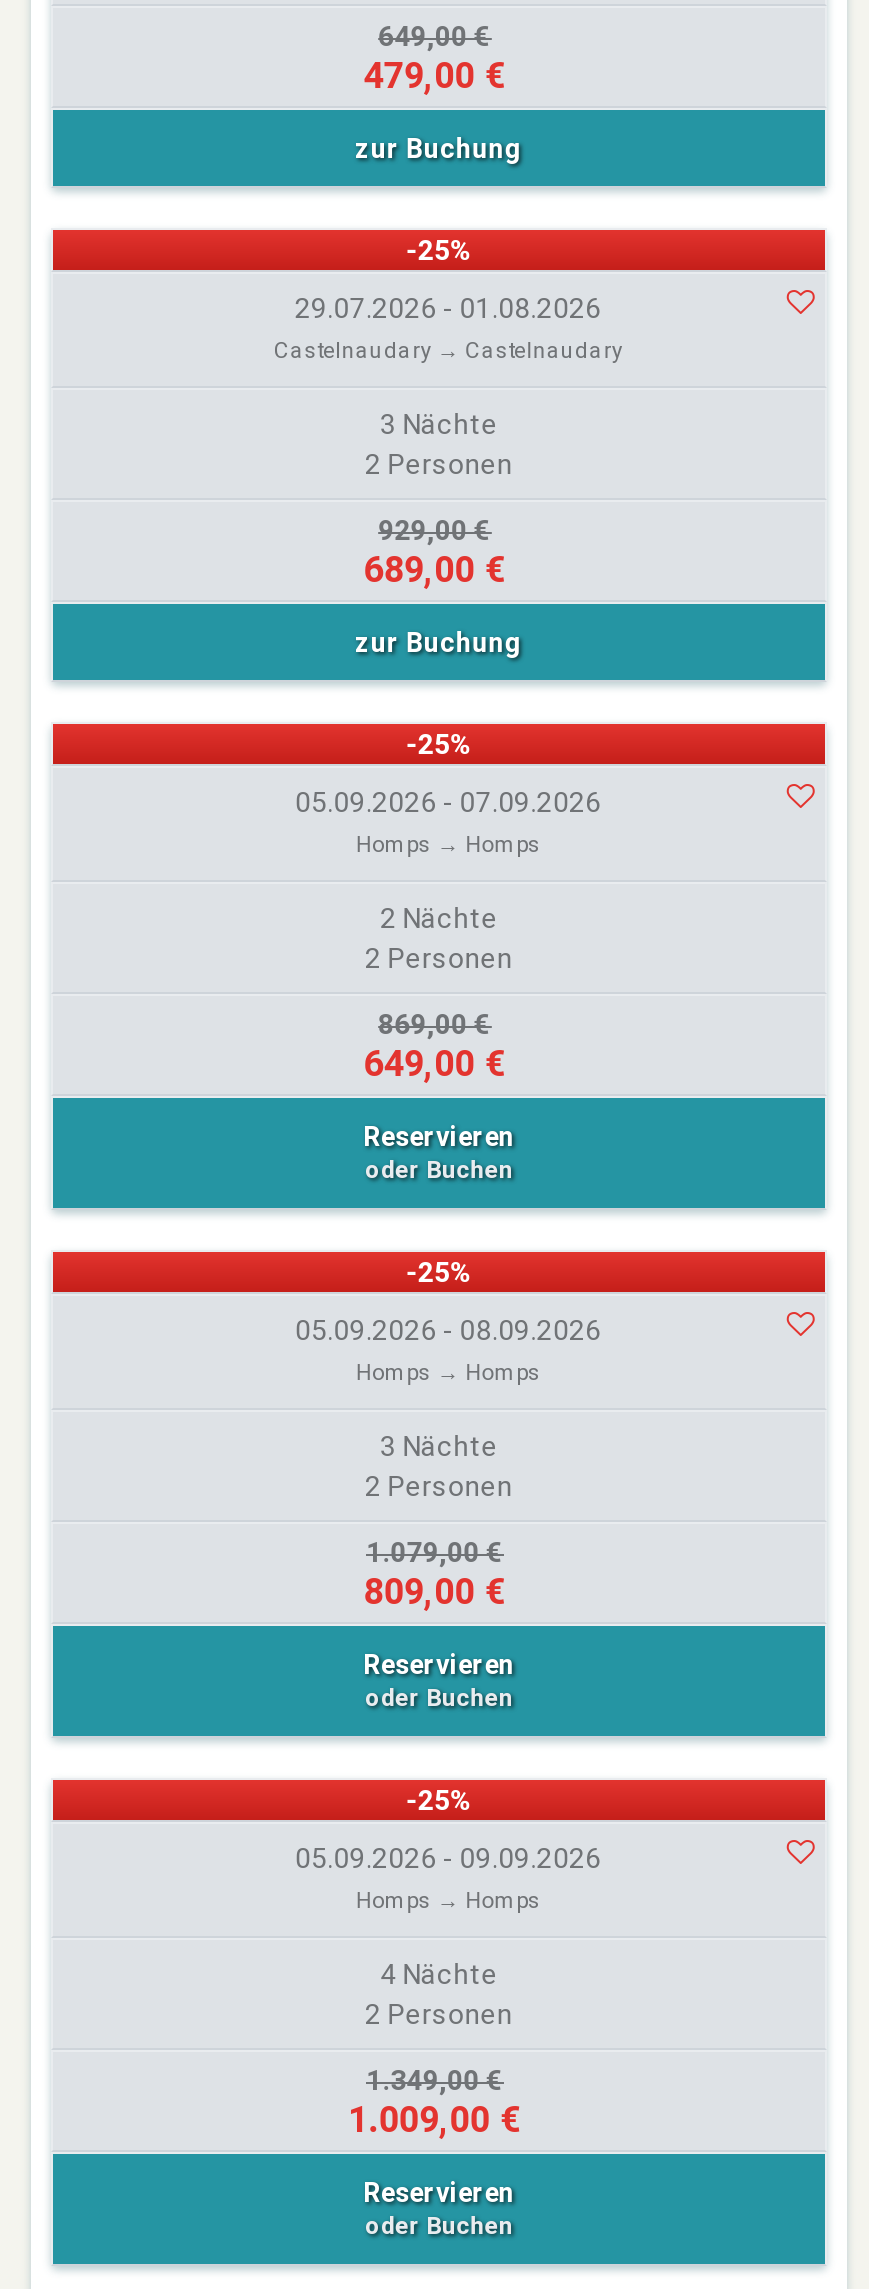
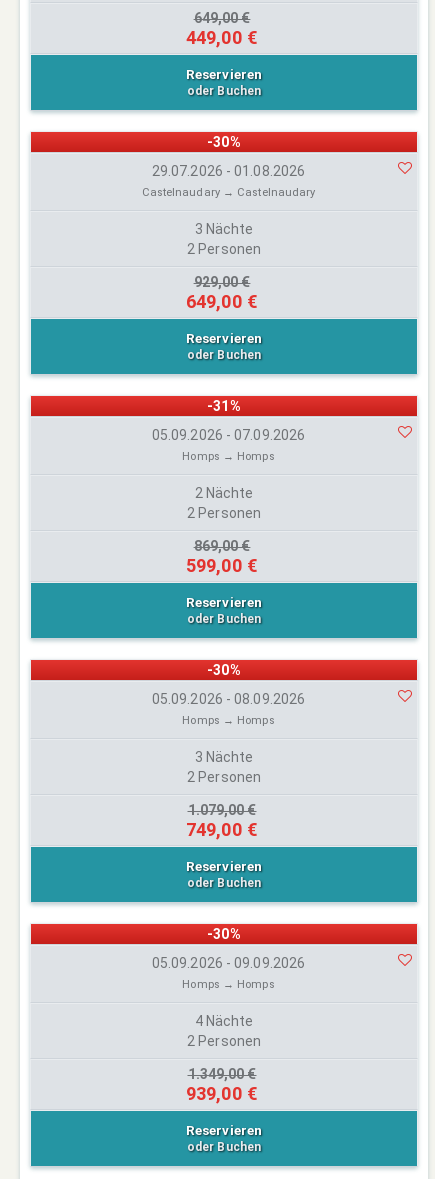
[363,54,507,96] 479,00 € -> [186,27,258,48] 449,00 €
[355,132,523,164] zur Buchung -> [186,66,262,98] Reservieren | oder Buchen
[406,234,472,266] -25% -> [207,134,241,150] -30%
[363,548,507,590] 689,00 € -> [186,291,258,312] 649,00 €
[355,626,523,658] zur Buchung -> [186,330,262,362] Reservieren | oder Buchen
[406,728,472,760] -25% -> [207,398,241,414] -31%
[363,1042,507,1084] 649,00 € -> [186,555,258,576] 599,00 €
[406,1256,472,1288] -25% -> [207,662,241,678] -30%
[363,1570,507,1612] 809,00 € -> [186,819,258,840] 749,00 €
[406,1784,472,1816] -25% -> [207,926,241,942] -30%
[348,2098,522,2140] 1.009,00 € -> [186,1083,258,1104] 939,00 €

